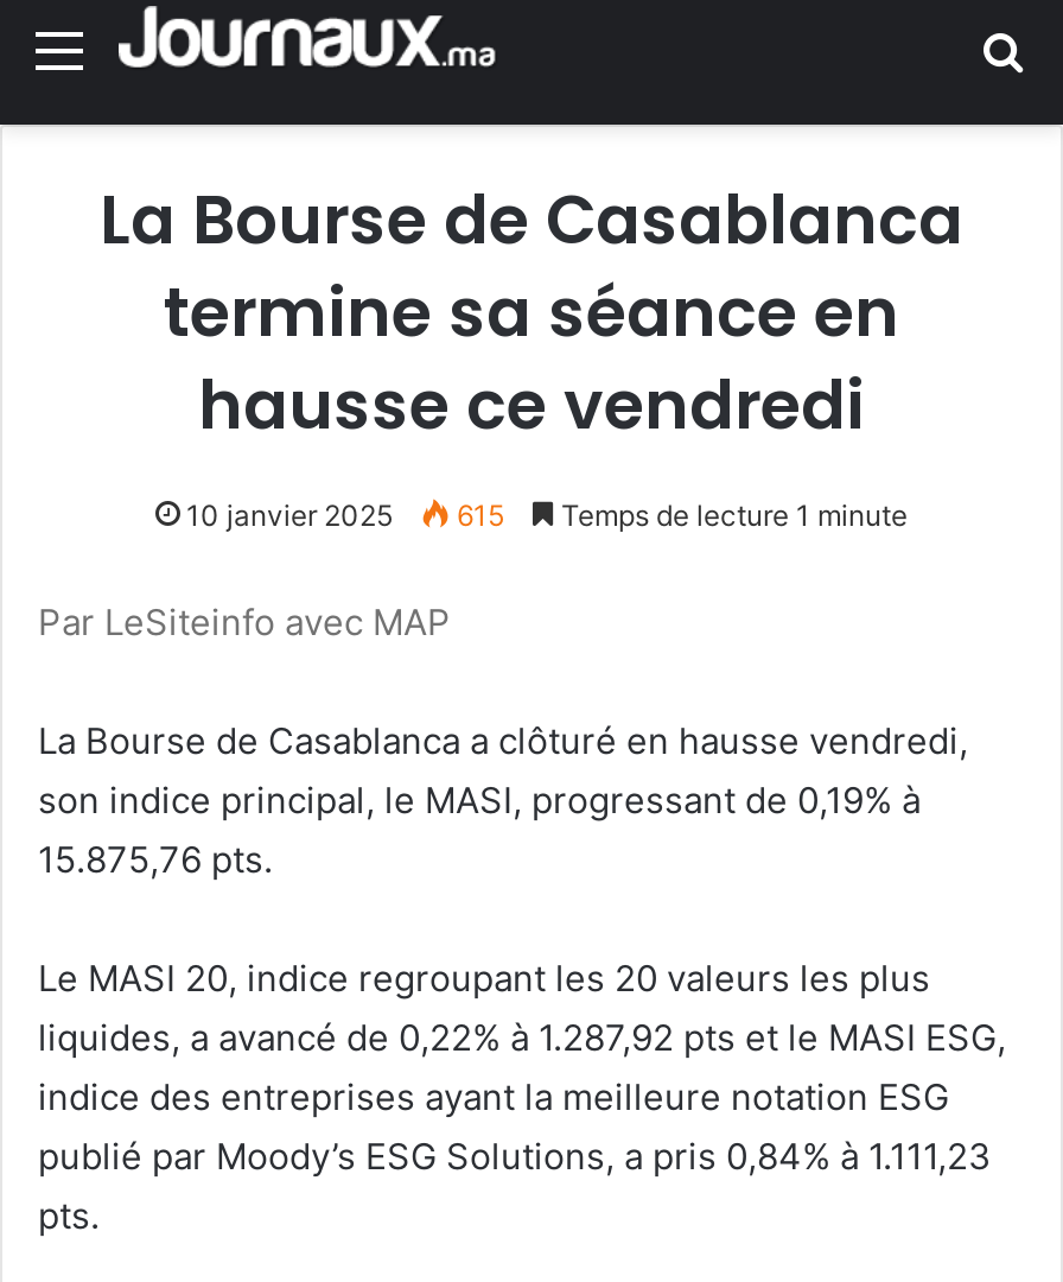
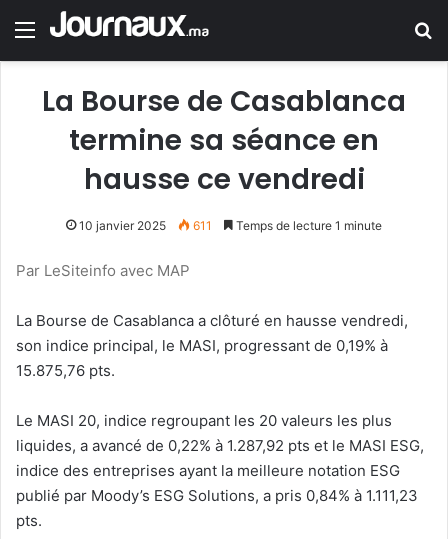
[186,498,908,534] 10 janvier 2025 615 Temps de lecture 1 minute -> [79,218,382,233] 10 janvier 2025 611 Temps de lecture 1 minute

